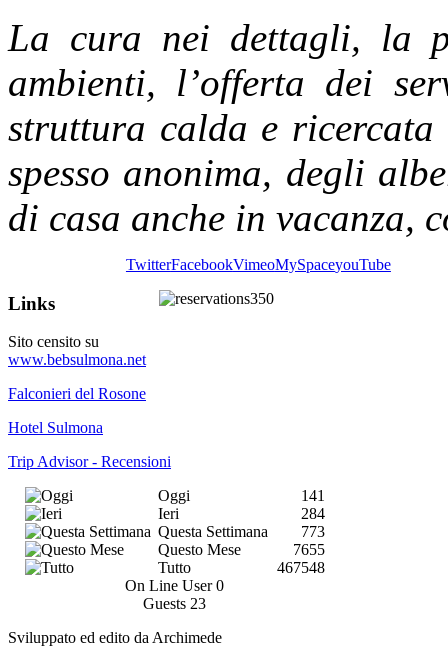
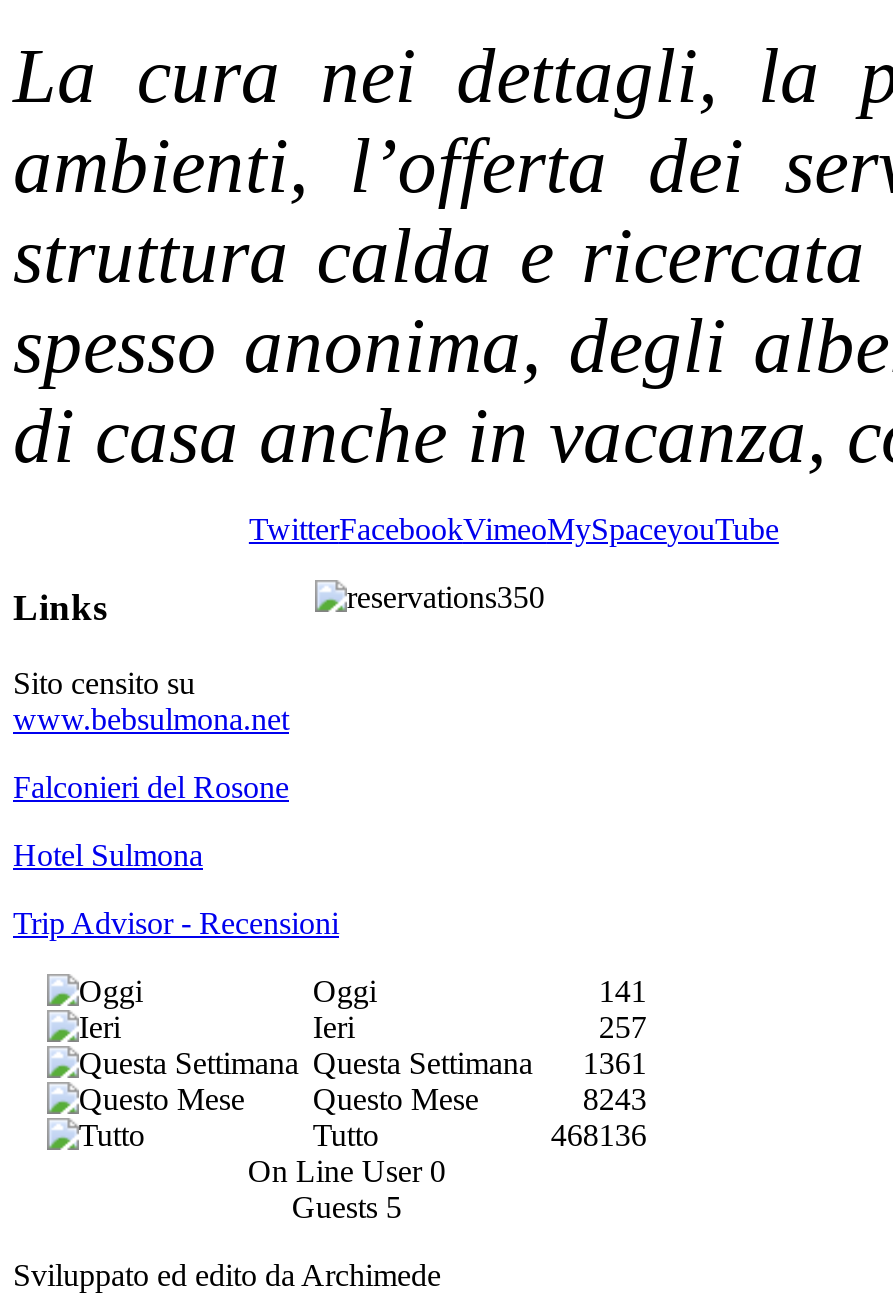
[301,505,325,522] 284 -> [599,1011,647,1045] 257
[158,523,325,540] Questa Settimana 773 -> [313,1047,647,1081] Questa Settimana 1361
[293,541,325,558] 7655 -> [583,1083,647,1117] 8243
[277,559,325,576] 467548 -> [551,1119,647,1153] 468136
[143,595,206,612] Guests 23 -> [292,1191,402,1225] Guests 5

